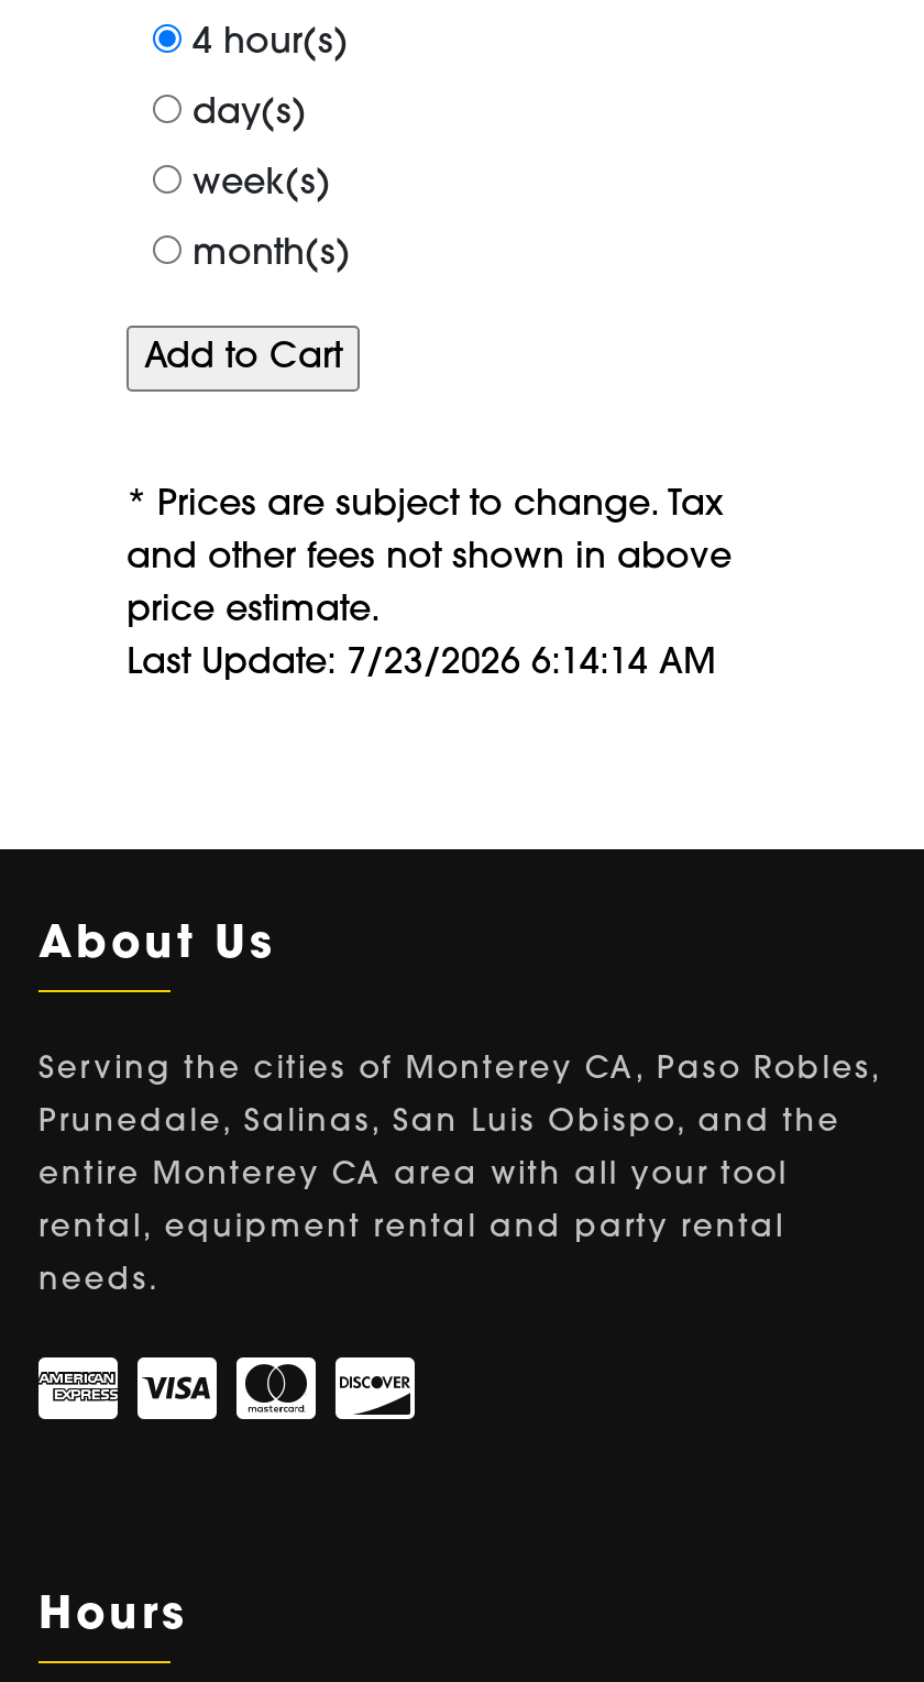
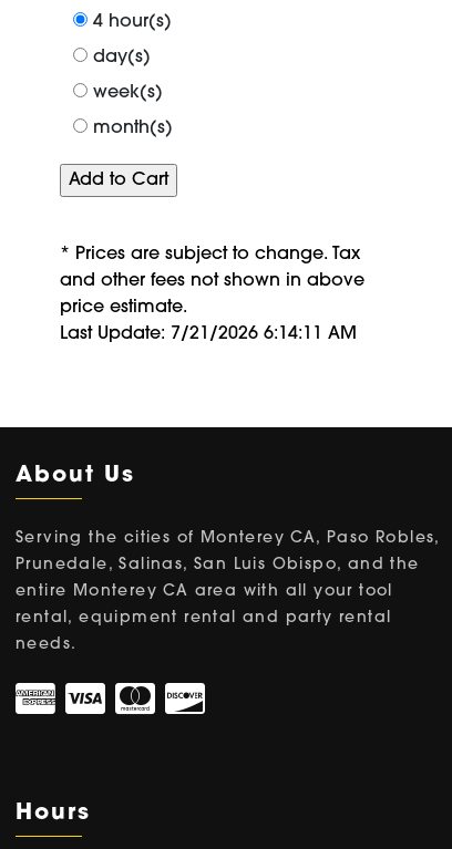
[127,648,716,683] Last Update: 7/23/2026 6:14:14 AM -> [60,326,357,344] Last Update: 7/21/2026 6:14:11 AM

